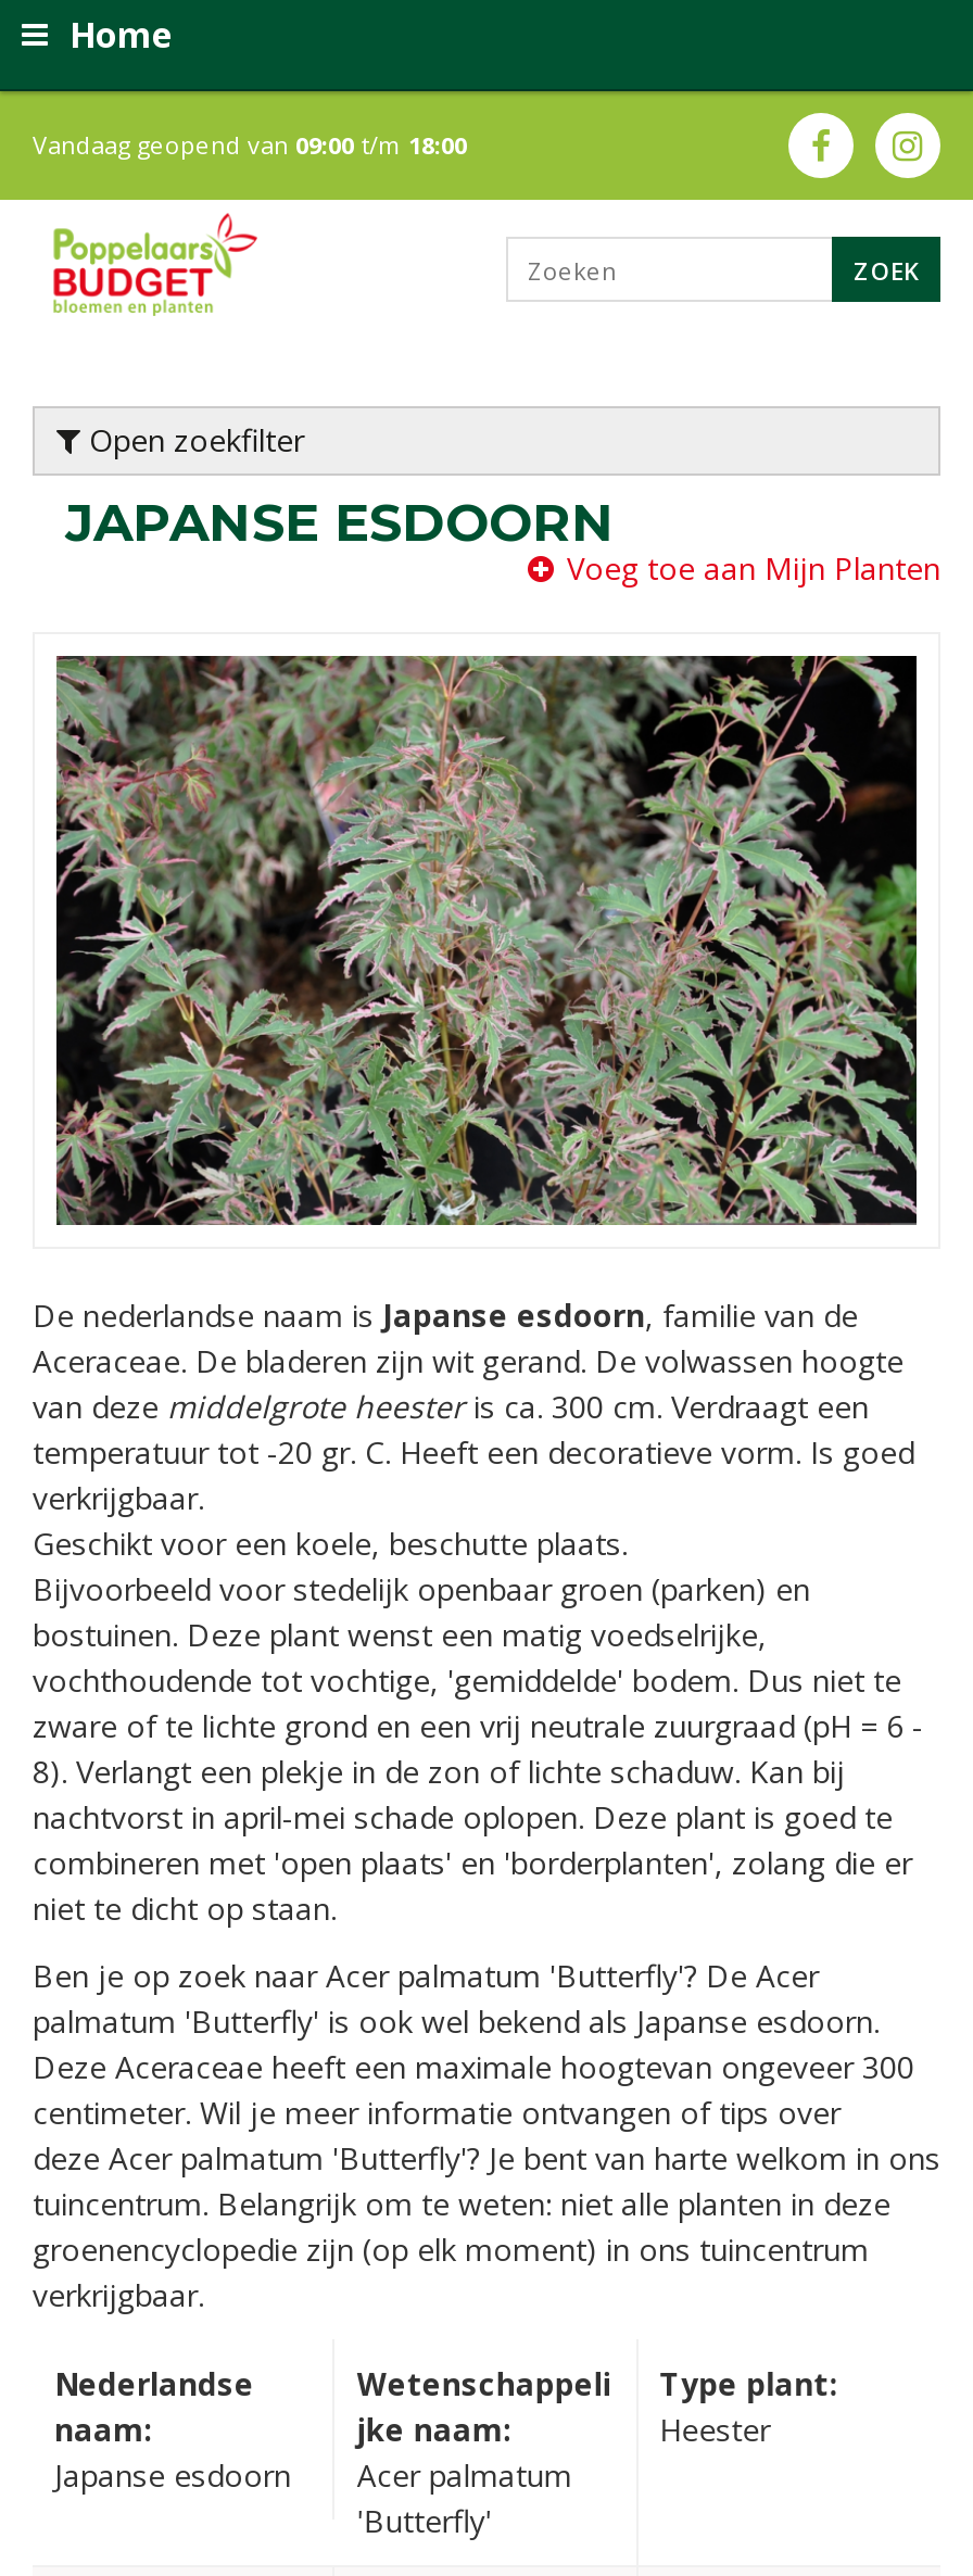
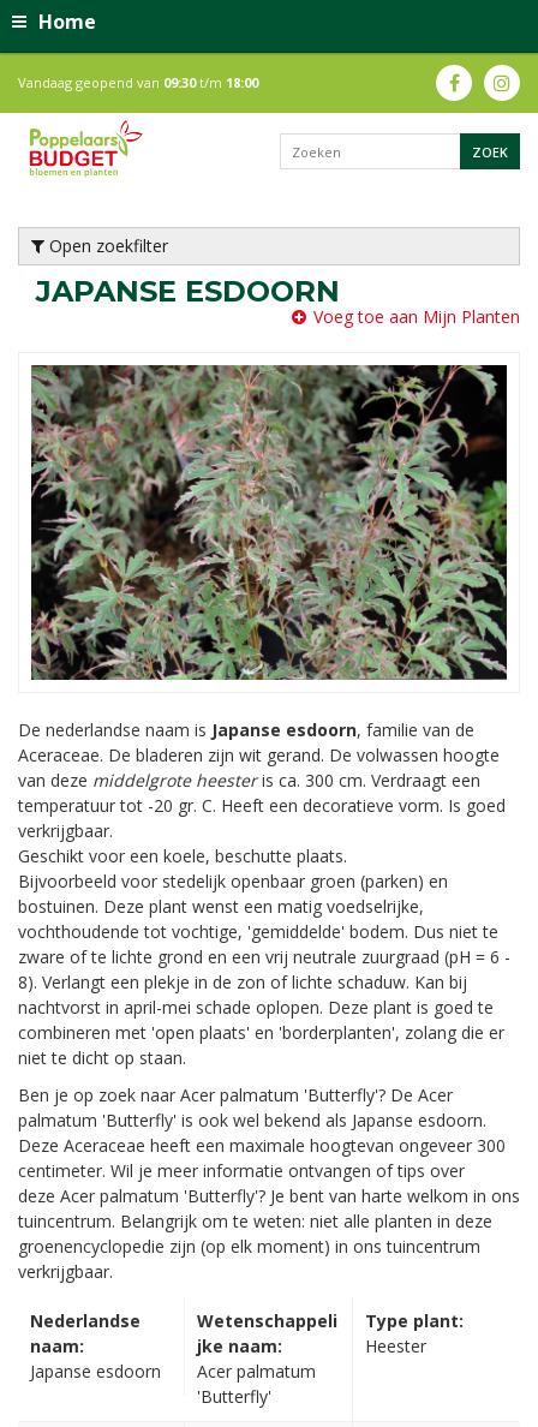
[33,128,467,161] Vandaag geopend van 09:00 t/m 18:00 -> [18,73,258,91] Vandaag geopend van 09:30 t/m 18:00

